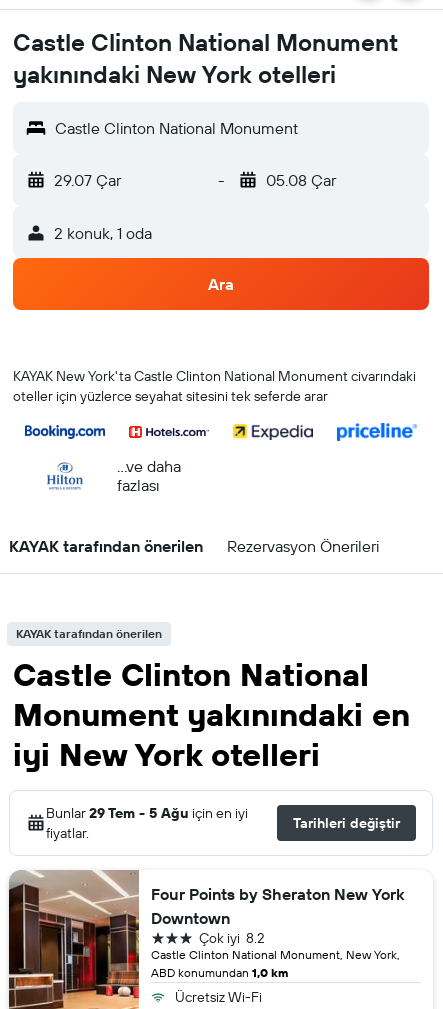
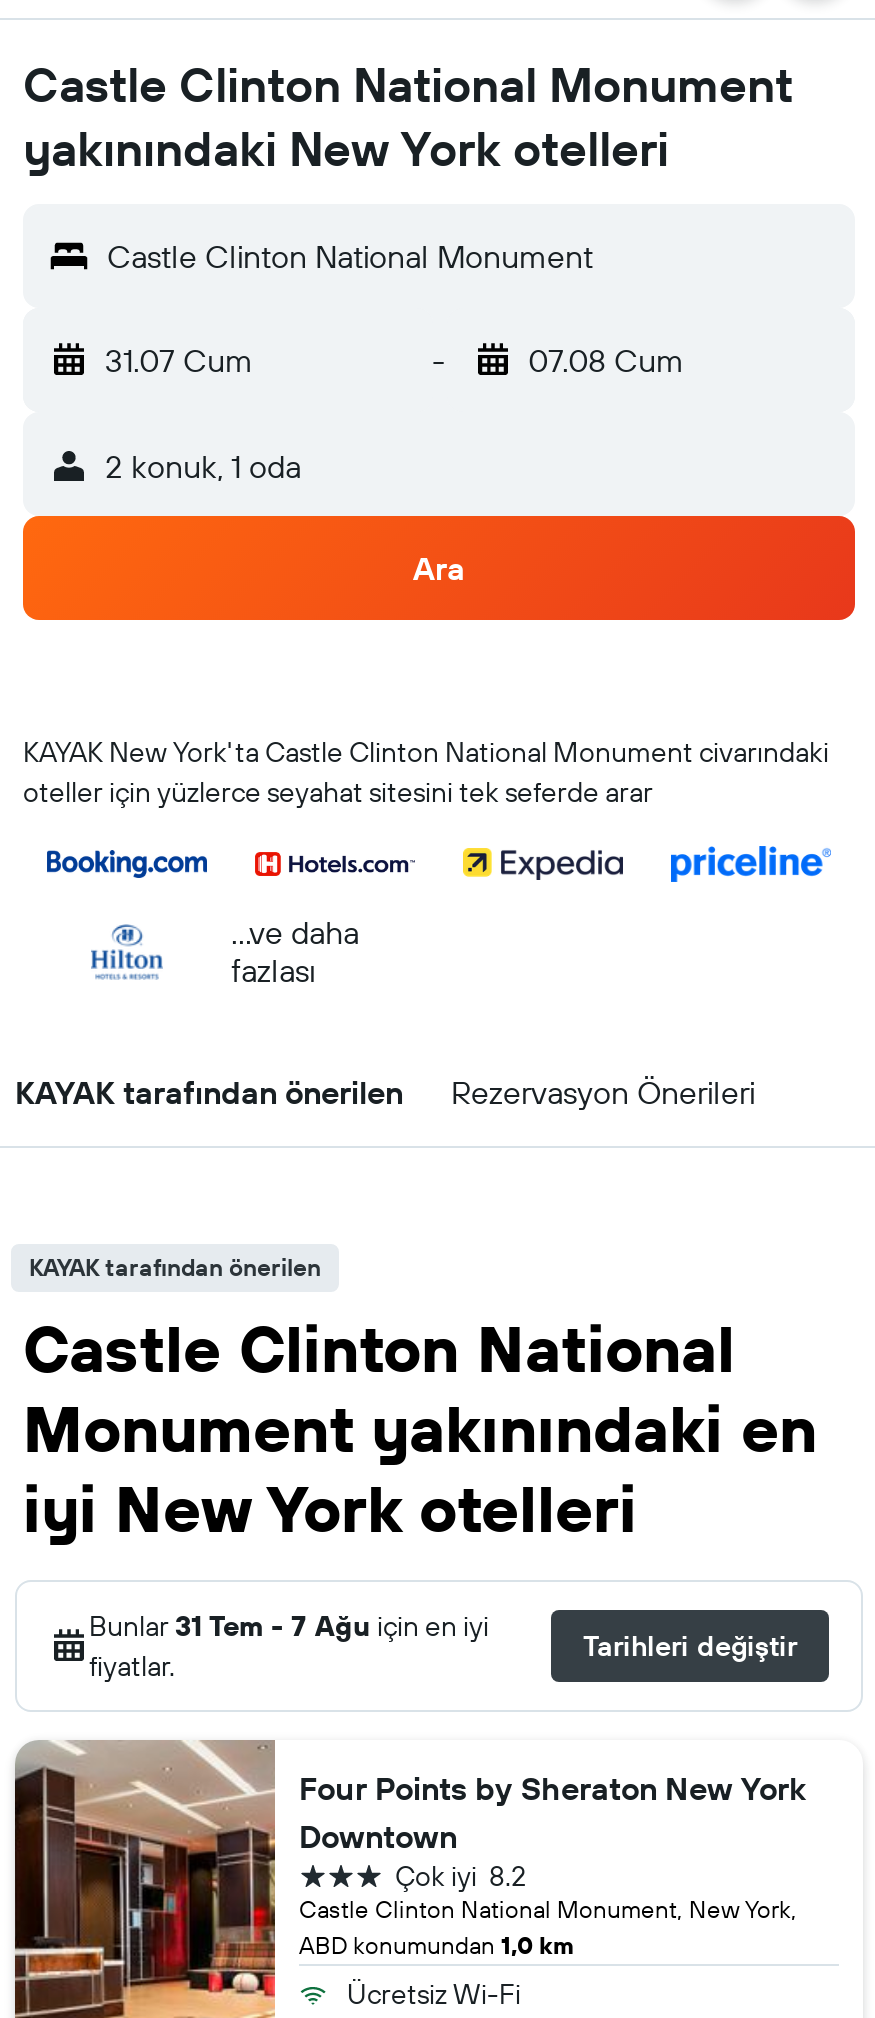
[54,170,121,190] 29.07 Çar -> [105,340,253,380] 31.07 Cum
[265,170,335,190] 05.08 Çar -> [528,340,684,380] 07.08 Cum
[46,804,248,822] Bunlar 29 Tem - 5 Ağu için en iyi -> [89,1608,489,1644] Bunlar 31 Tem - 7 Ağu için en iyi

